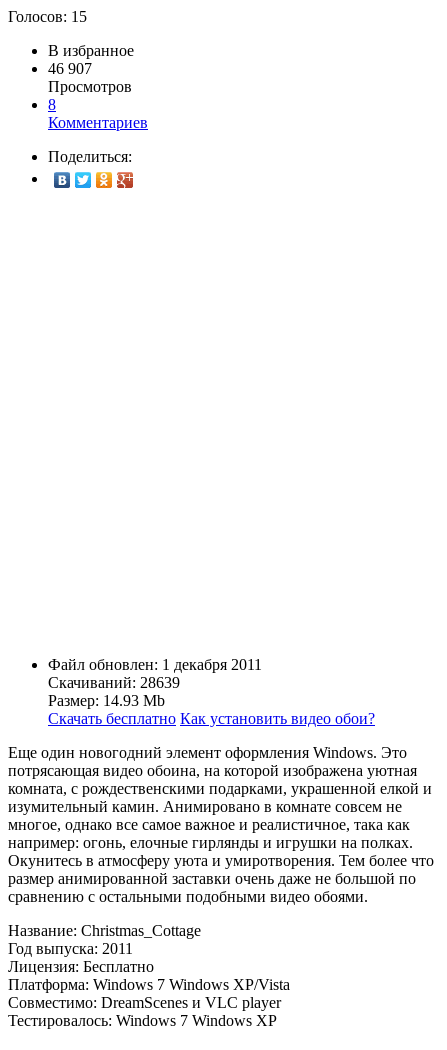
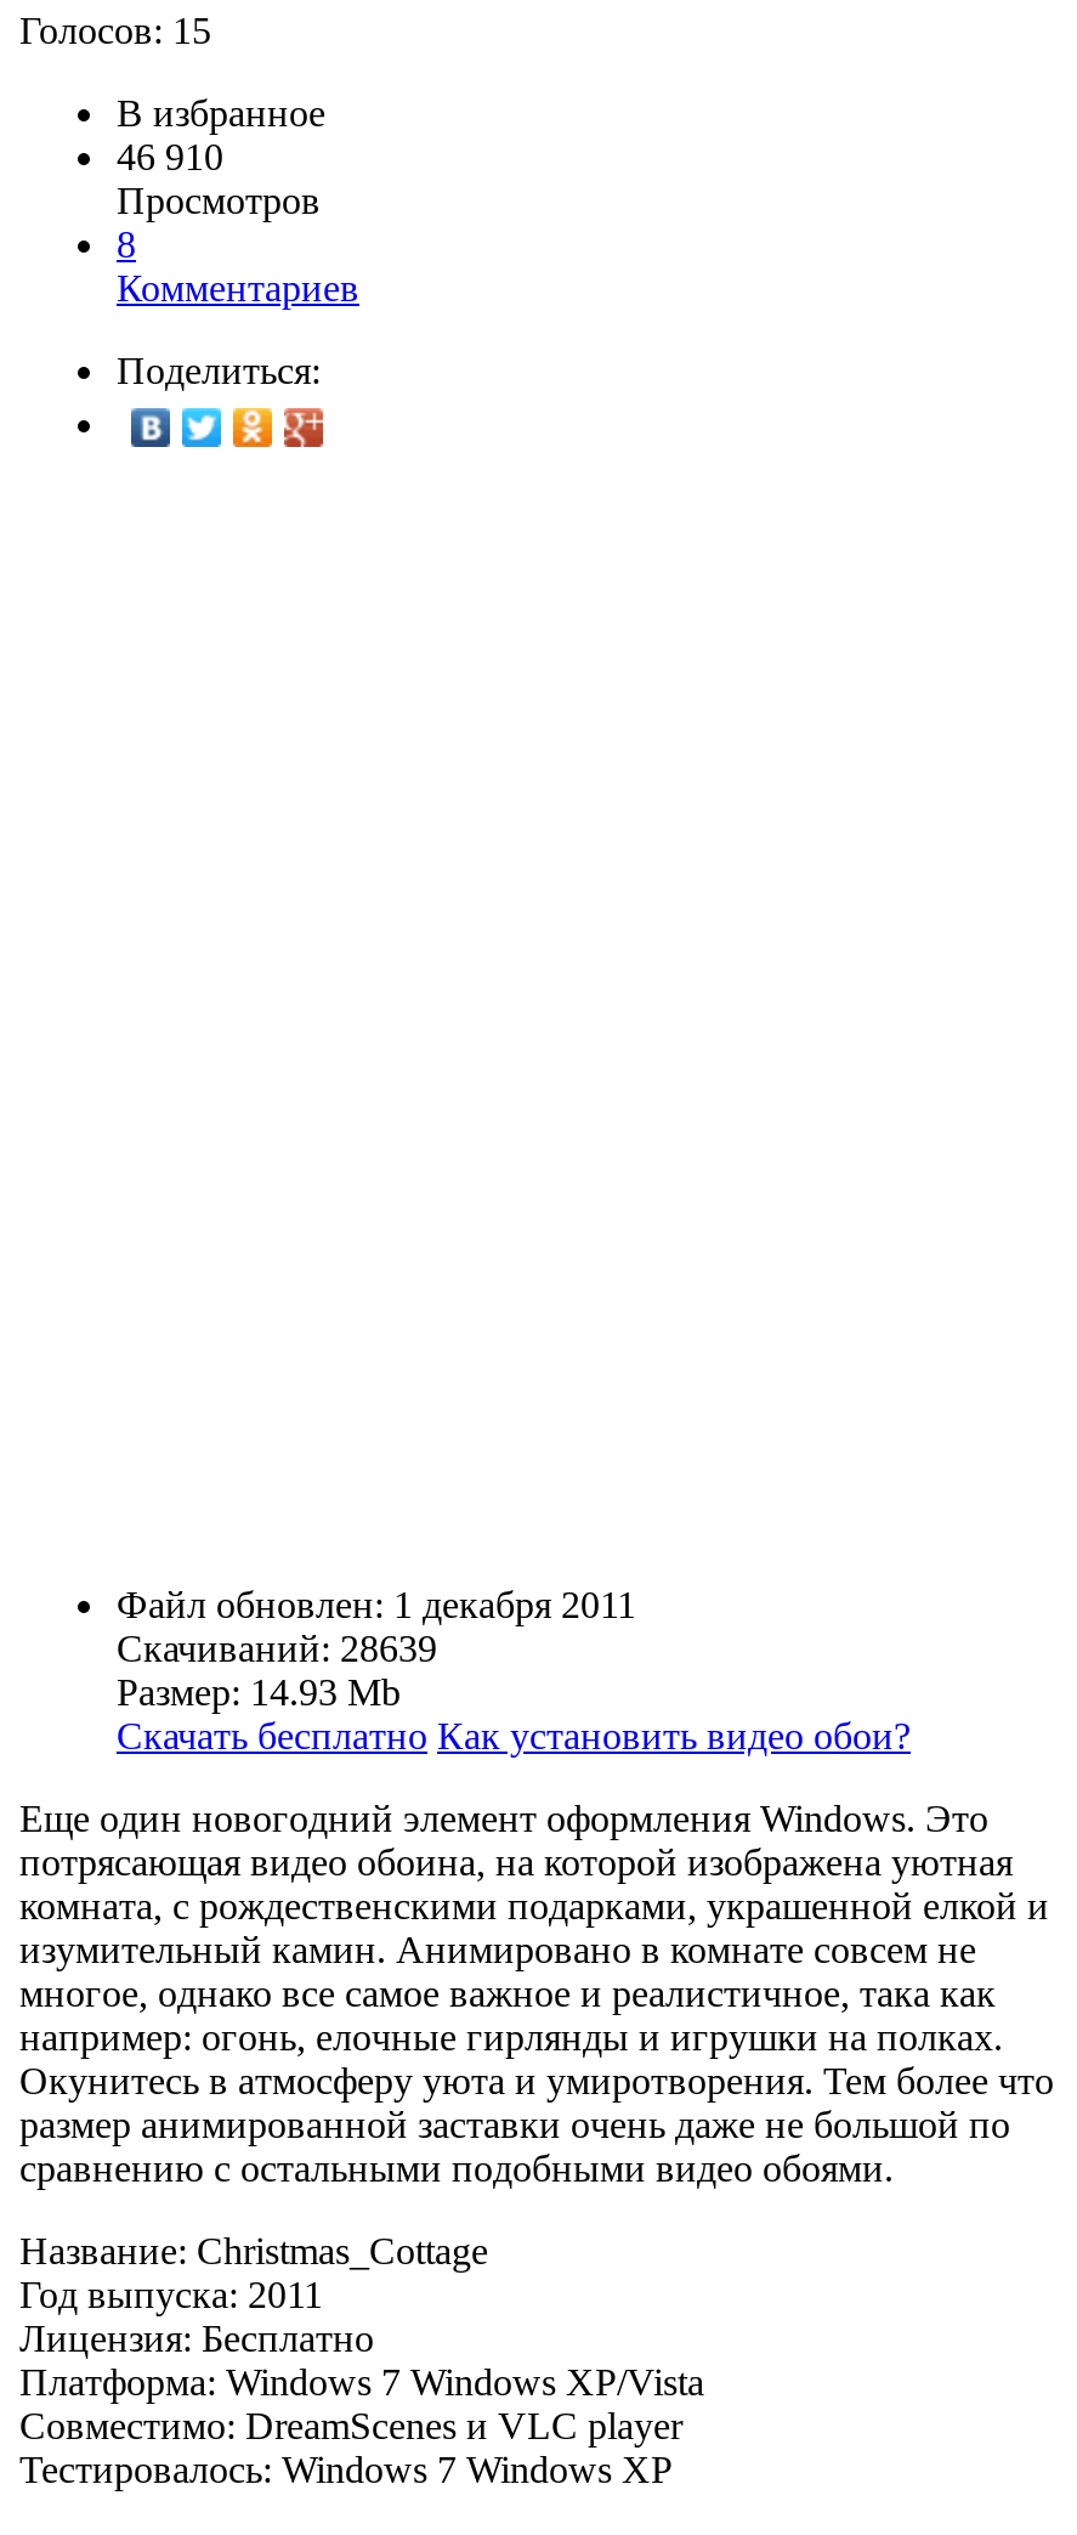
[48,60,92,77] 46 907 -> [117,137,223,178] 46 910

